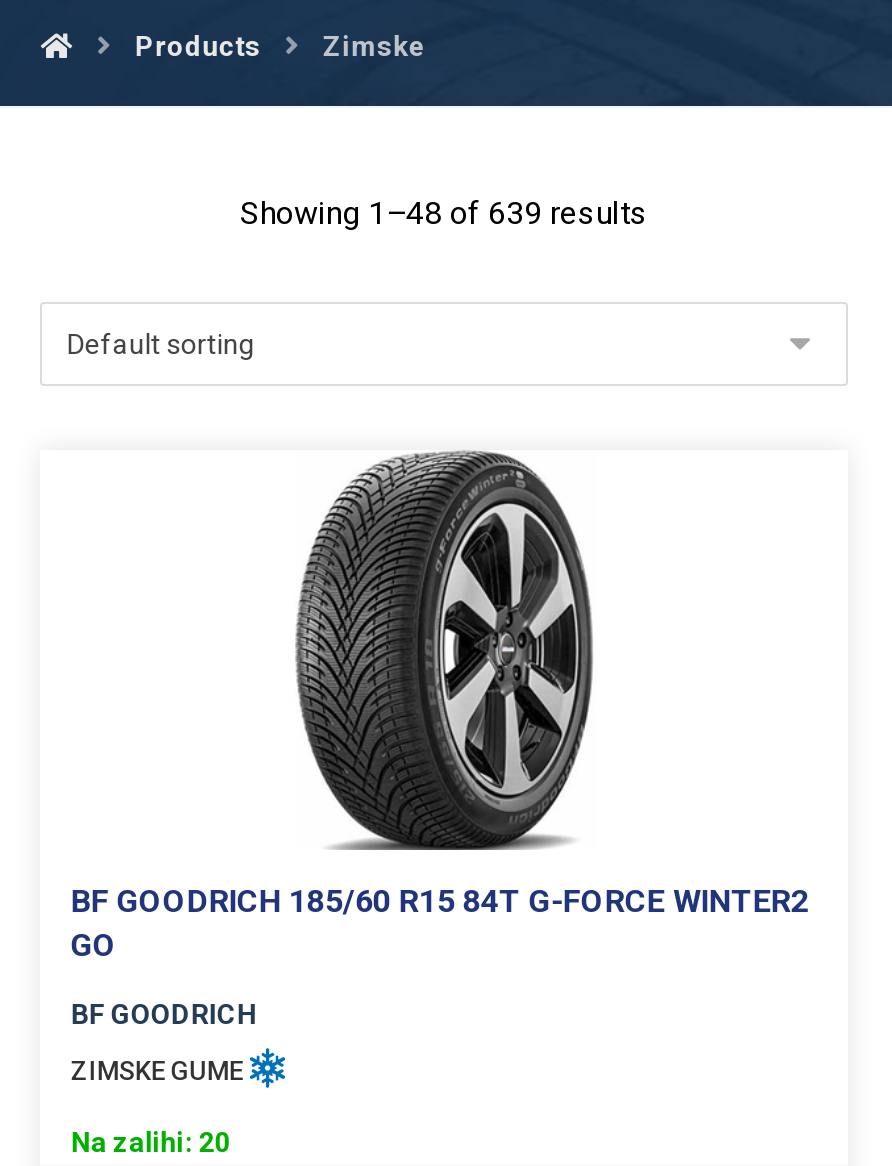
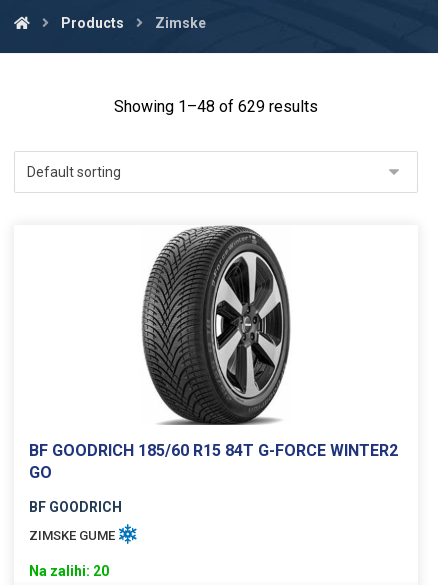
[240,194,648,232] Showing 1–48 of 639 results -> [114,97,318,116] Showing 1–48 of 629 results

